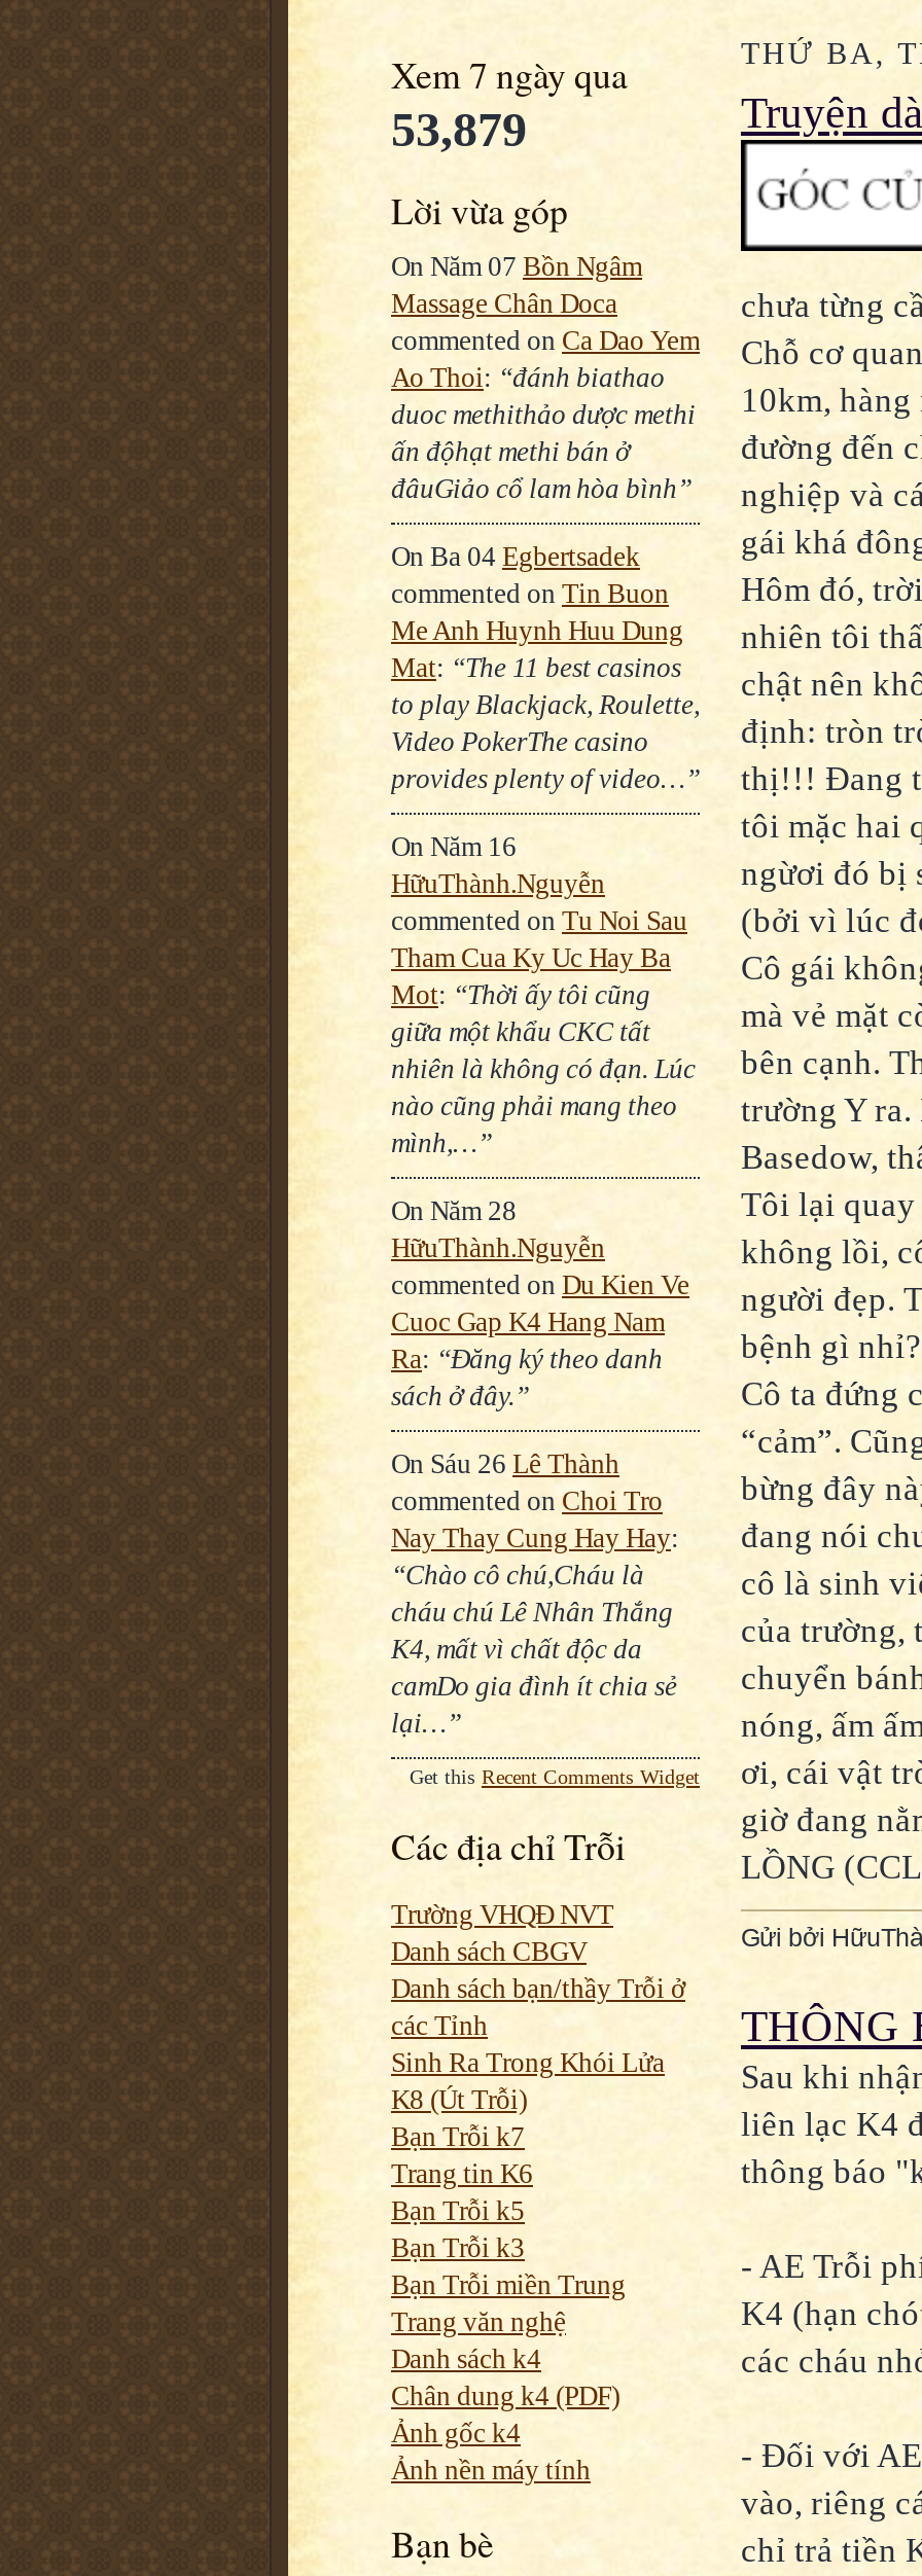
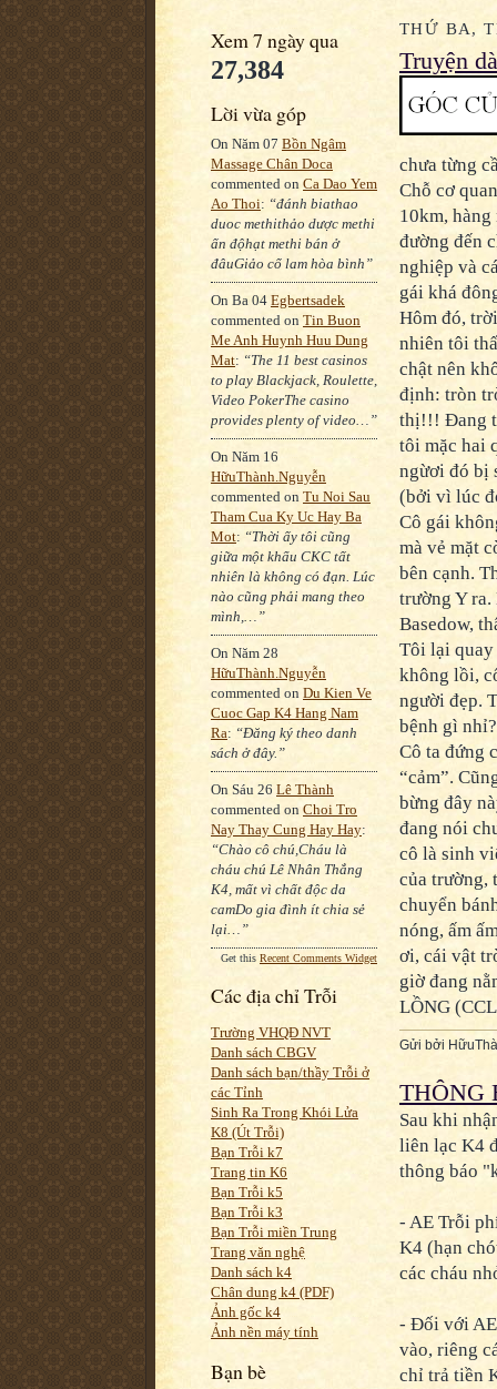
[391,103,527,156] 53,879 -> [211,55,284,84] 27,384

